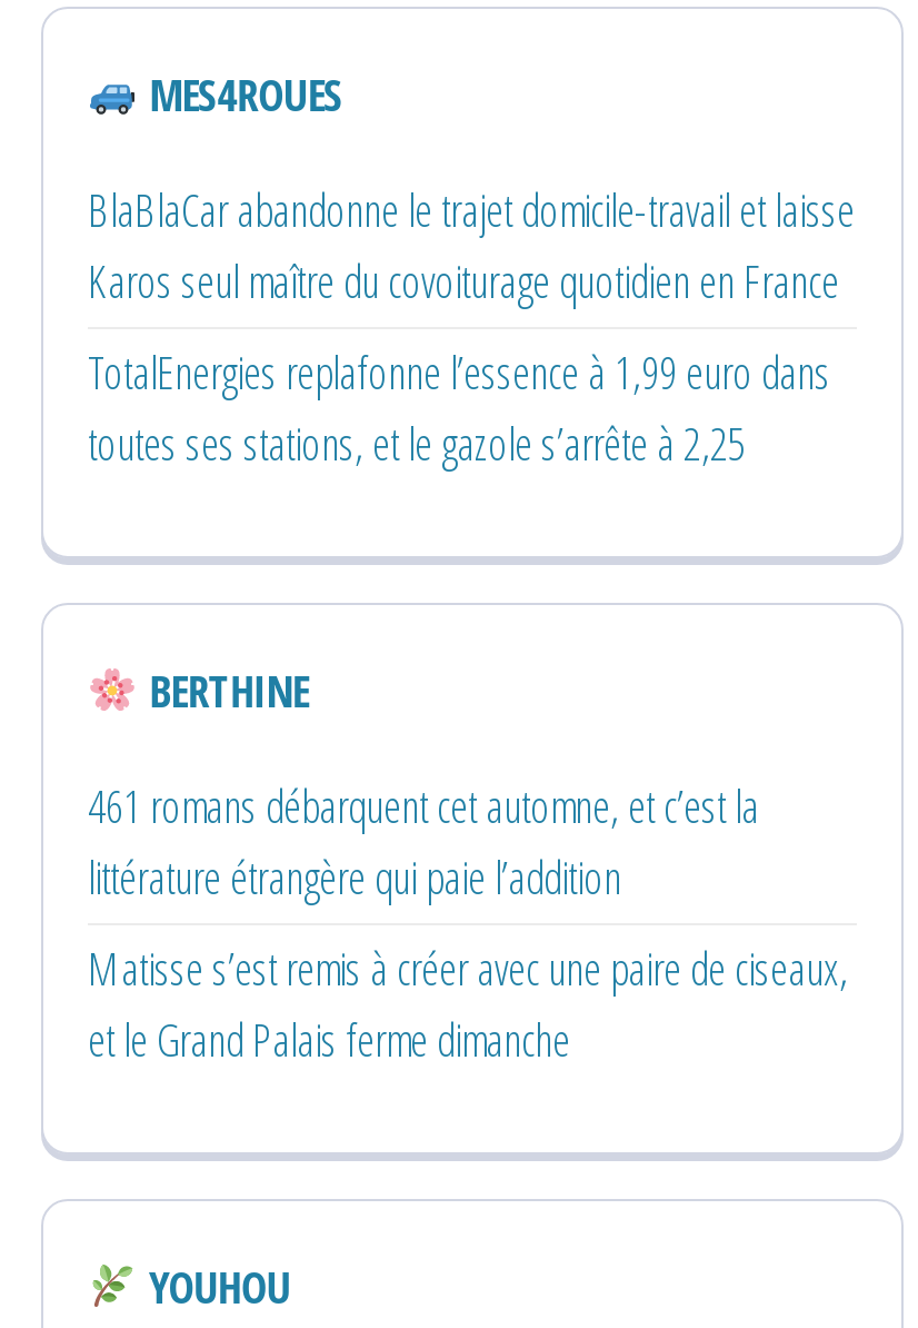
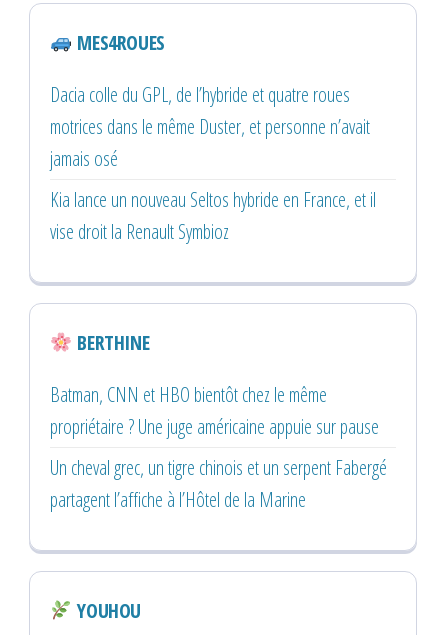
[88,180,855,311] BlaBlaCar abandonne le trajet domicile-travail et laisse | Karos seul maître du covoiturage quotidien en France -> [50,81,370,172] Dacia colle du GPL, de l’hybride et quatre roues | motrices dans le même Duster, et personne n’avait | jamais osé
[88,342,830,473] TotalEnergies replafonne l’essence à 1,99 euro dans | toutes ses stations, et le gazole s’arrête à 2,25 -> [50,186,376,245] Kia lance un nouveau Seltos hybride en France, et il | vise droit la Renault Symbioz
[88,776,759,907] 461 romans débarquent cet automne, et c’est la | littérature étrangère qui paie l’addition -> [50,381,379,440] Batman, CNN et HBO bientôt chez le même | propriétaire ? Une juge américaine appuie sur pause
[88,938,848,1069] Matisse s’est remis à créer avec une paire de ciseaux, | et le Grand Palais ferme dimanche -> [50,454,387,513] Un cheval grec, un tigre chinois et un serpent Fabergé | partagent l’affiche à l’Hôtel de la Marine

